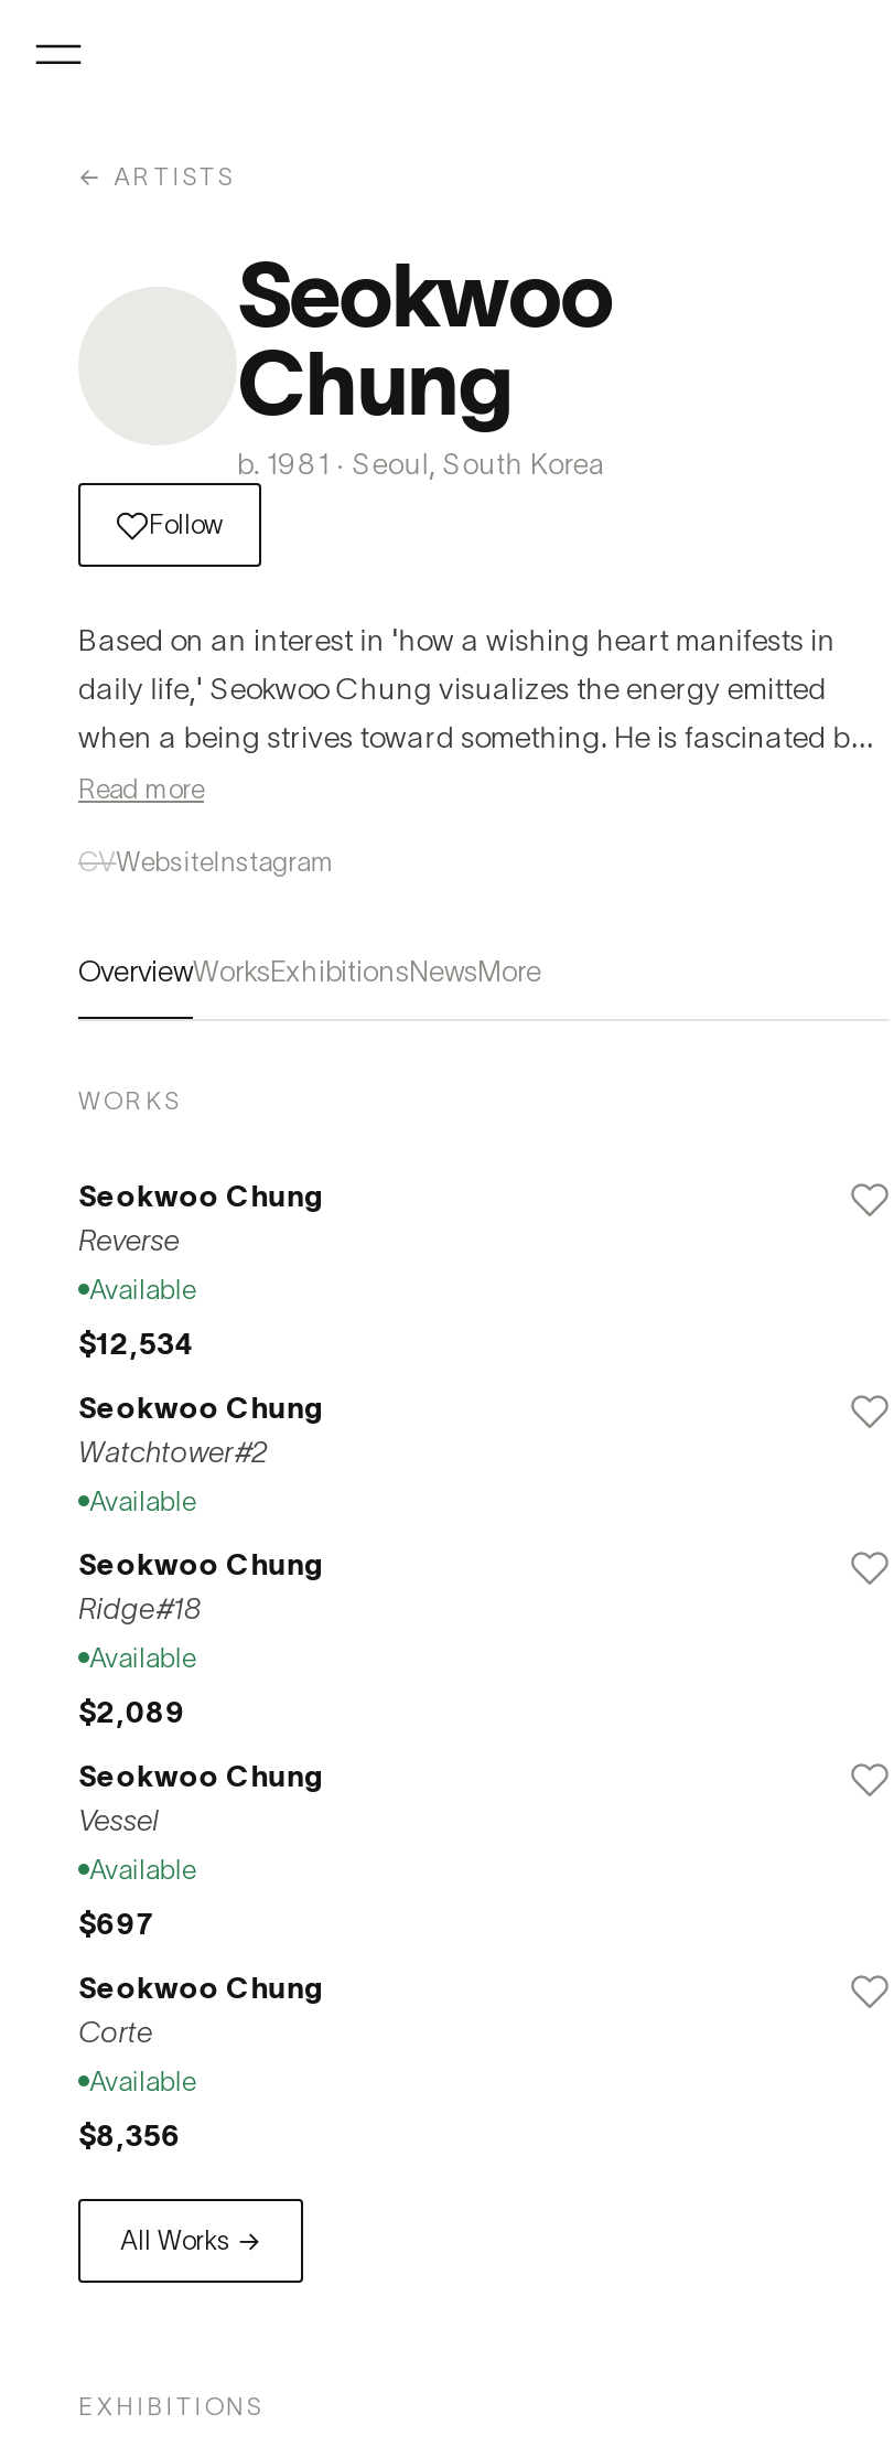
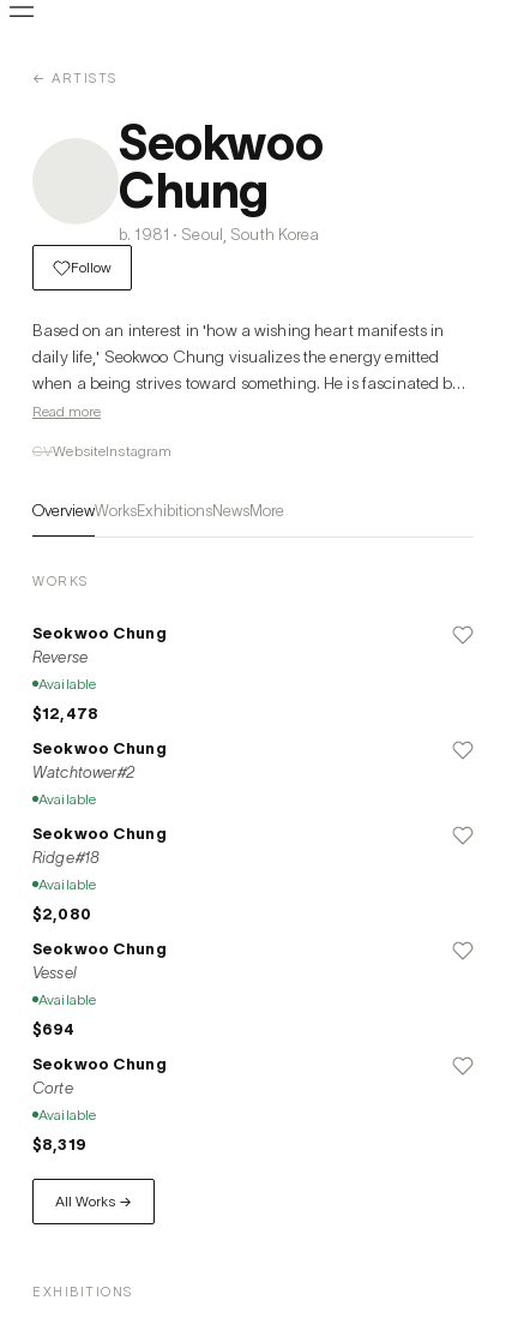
[78,1322,195,1362] $12,534 -> [32,702,98,723] $12,478
[78,1691,186,1730] $2,089 -> [32,902,91,924] $2,080
[78,1902,157,1942] $697 -> [32,1017,75,1039] $694
[78,2114,181,2154] $8,356 -> [32,1133,86,1154] $8,319

